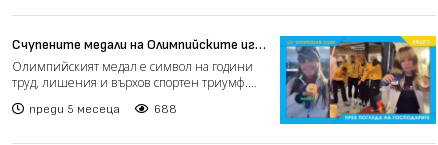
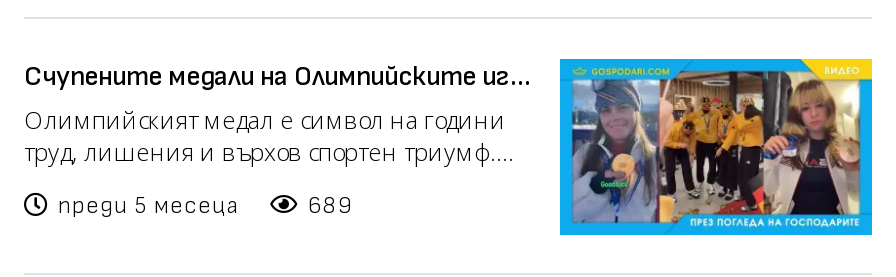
[154,102,177,117] 688 -> [308,191,352,221] 689

